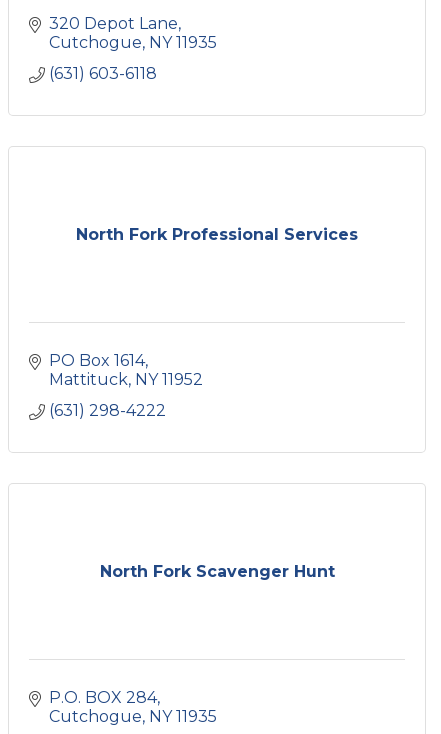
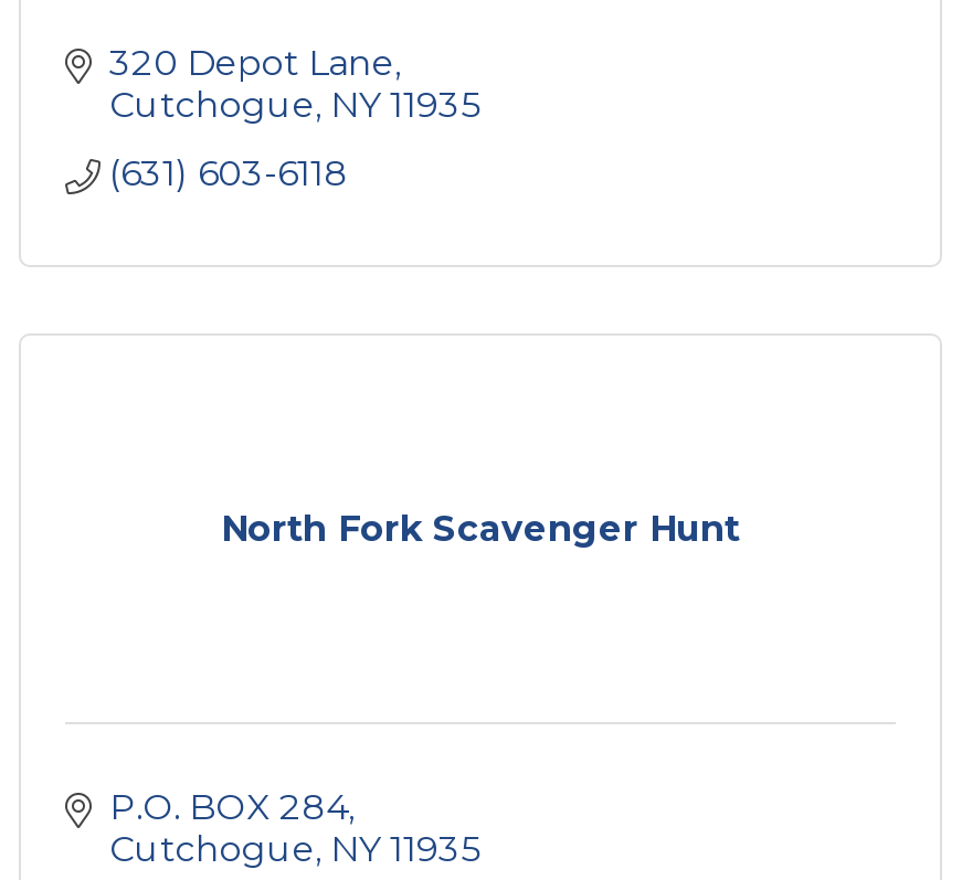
[76,225,358,244] North Fork Professional Services -> none
[49,351,203,420] PO Box 1614 | Mattituck NY 11952 | (631) 298-4222 -> none

